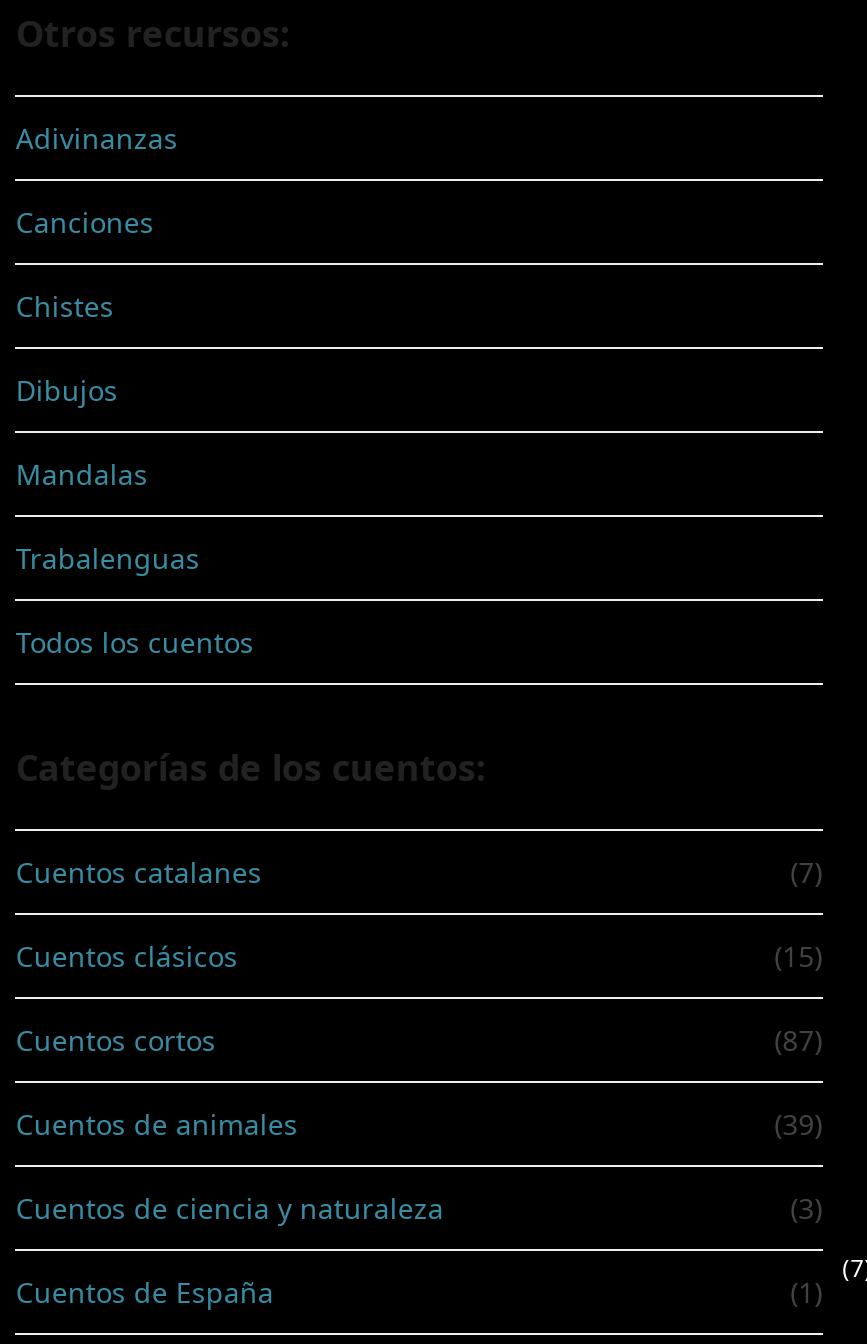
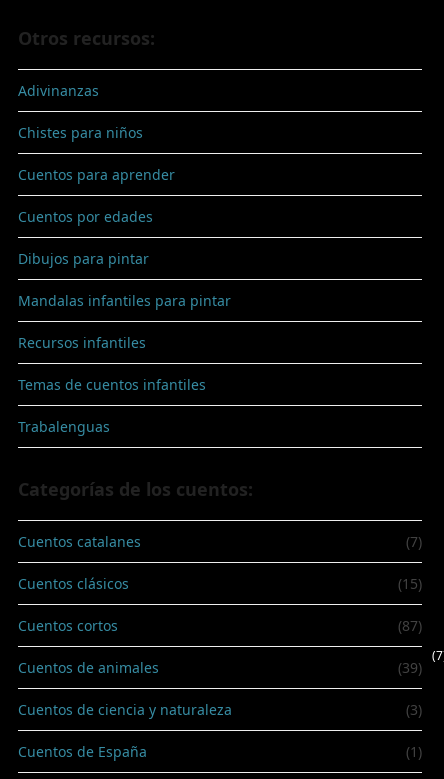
[16,202,154,492] Canciones | Chistes | Dibujos | Mandalas -> [18,123,231,394] Chistes para niños | Cuentos para aprender | Cuentos por edades | Dibujos para pintar | Mandalas infantiles para pintar | Recursos infantiles | Temas de cuentos infantiles
moved [16,538,200,576] -> [18,417,110,436]: Trabalenguas
[16,622,254,660] Todos los cuentos -> none

